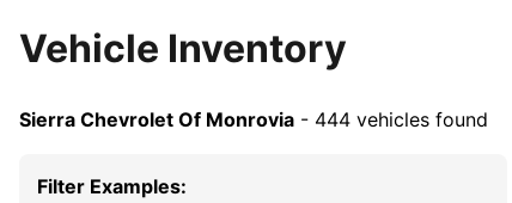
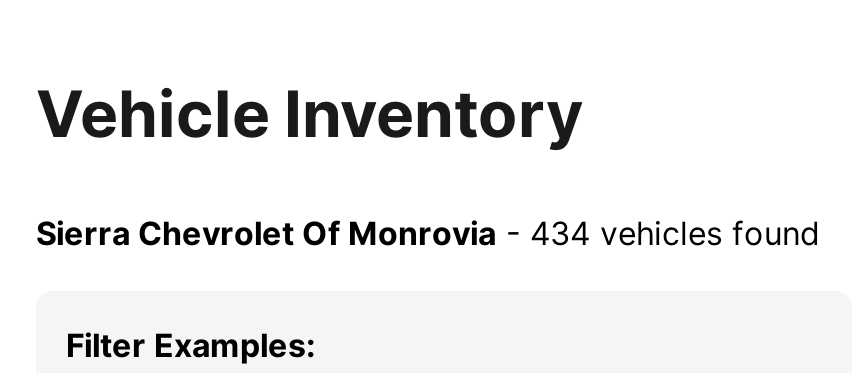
[19,107,488,131] Sierra Chevrolet Of Monrovia - 444 vehicles found -> [36,213,820,253] Sierra Chevrolet Of Monrovia - 434 vehicles found

